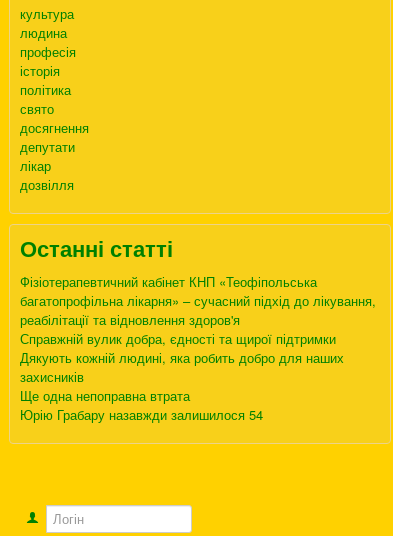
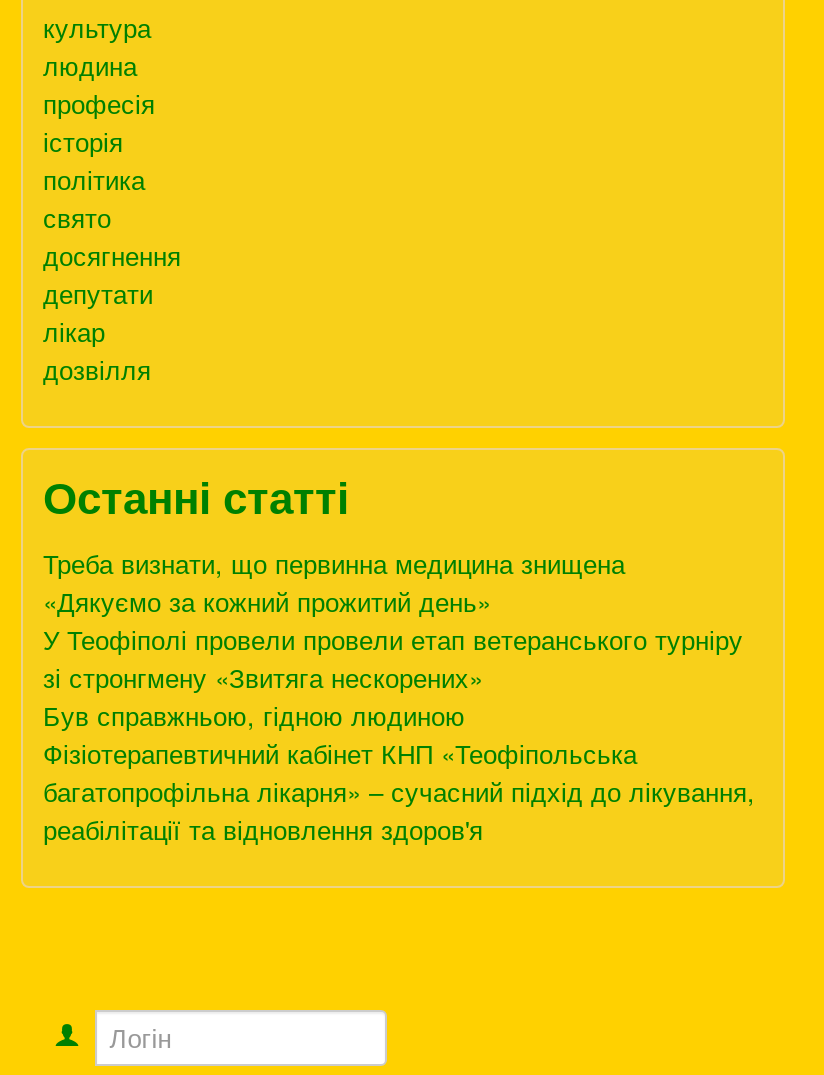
none -> [43,544,743,734] Треба визнати, що первинна медицина знищена | «Дякуємо за кожний прожитий день» | У Теофіполі провели провели етап ветеранського турніру | зі стронгмену «Звитяга нескорених» | Був справжньою, гідною людиною
moved [20,272,376,329] -> [43,734,755,848]: Фізіотерапевтичний кабінет КНП «Теофіпольська | багатопрофільна лікарня» – сучасний підхід до лікування, | реабілітації та відновлення здоров'я
[20,329,344,424] Справжній вулик добра, єдності та щирої підтримки | Дякують кожній людині, яка робить добро для наших | захисників | Ще одна непоправна втрата | Юрію Грабару назавжди залишилося 54 -> none

